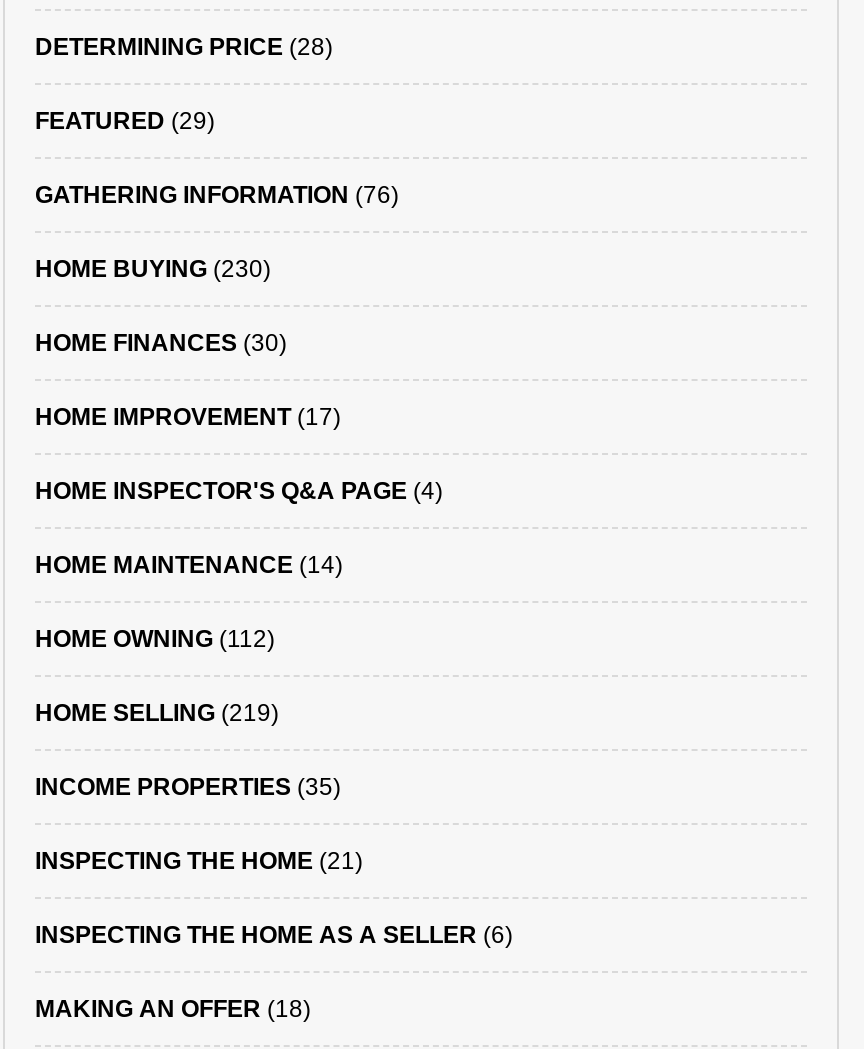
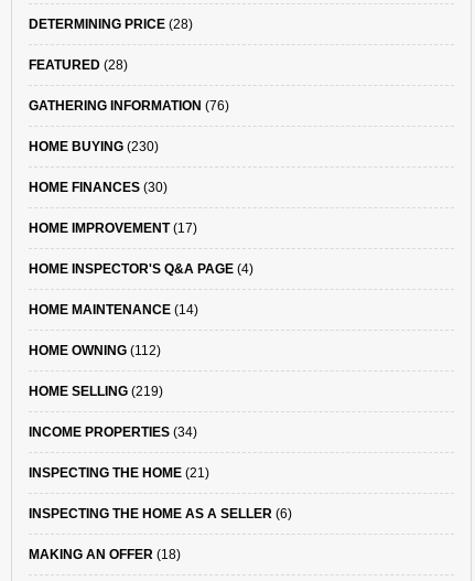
[35,108,215,136] FEATURED (29) -> [29,58,128,73] FEATURED (28)
[35,774,341,802] INCOME PROPERTIES (35) -> [29,425,197,440] INCOME PROPERTIES (34)

